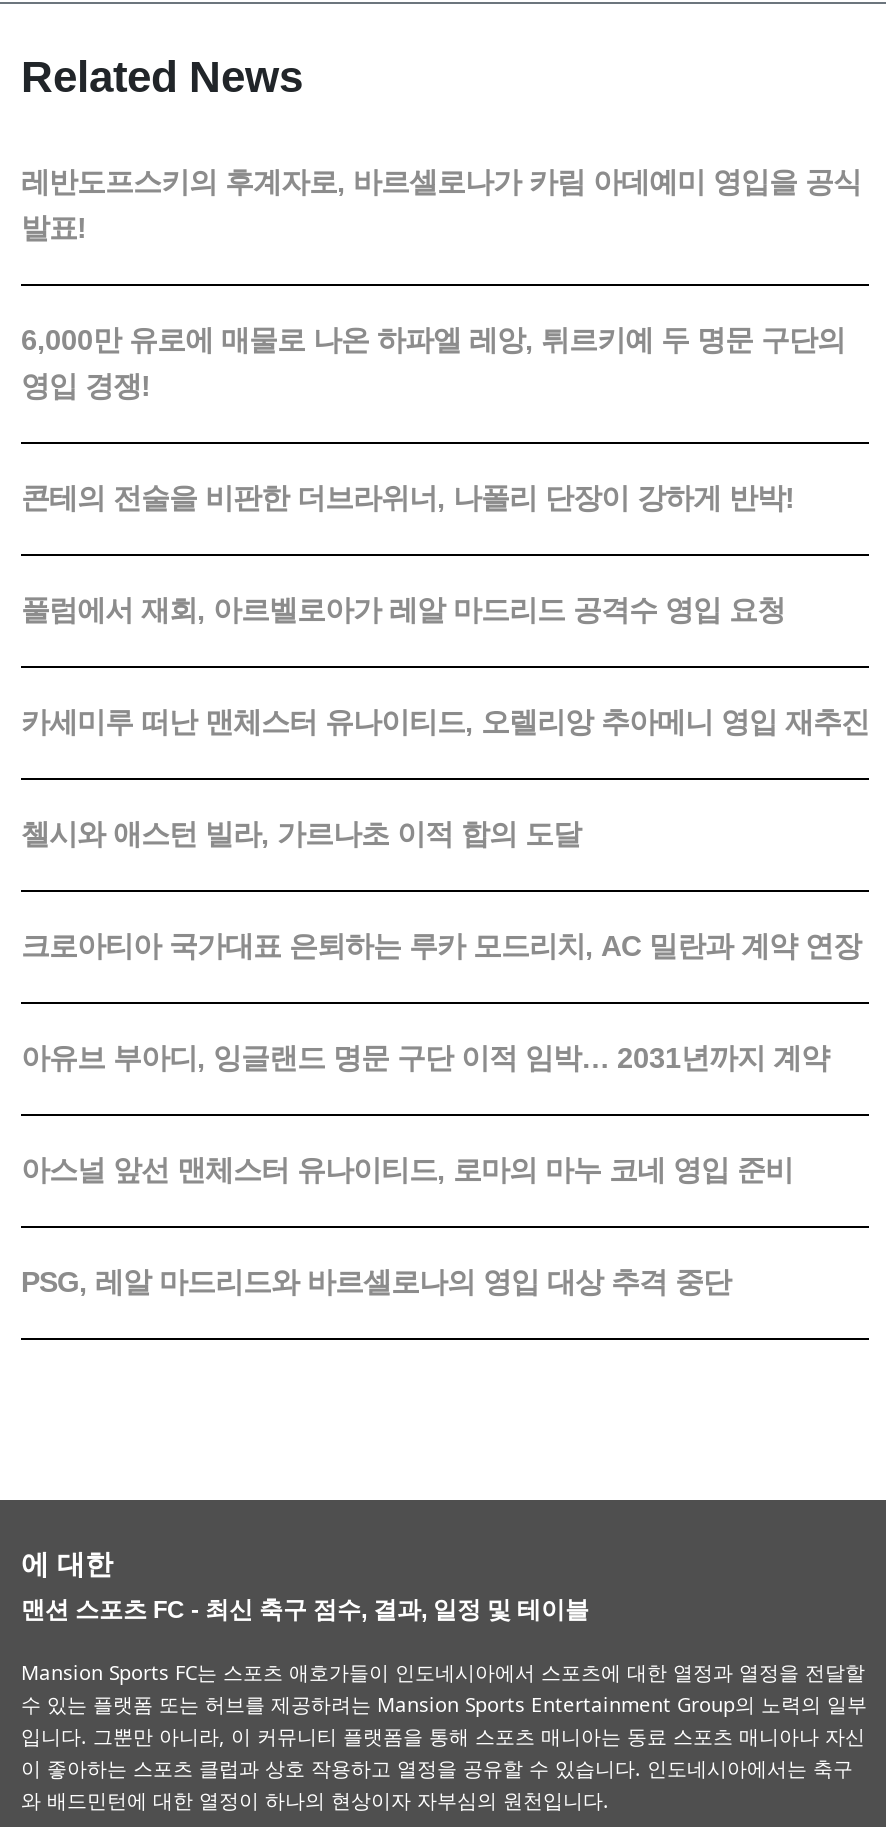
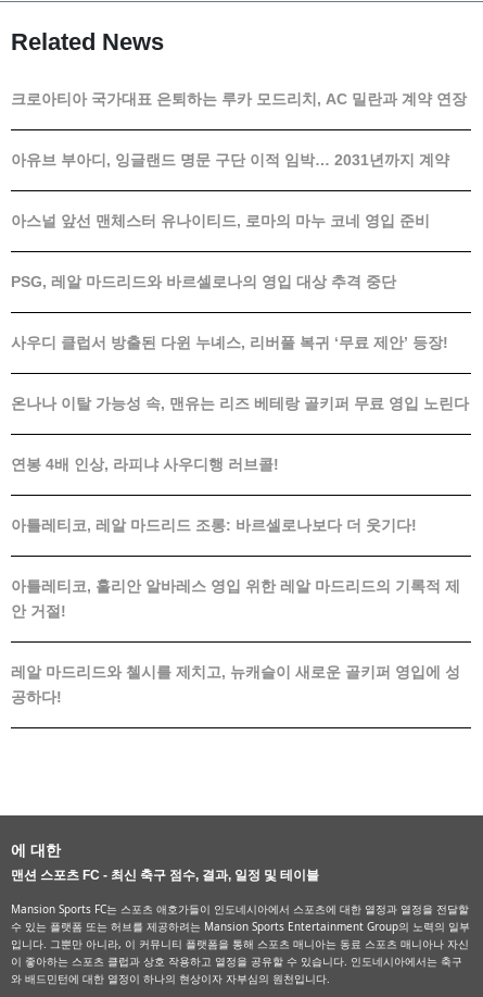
[21,167,869,851] 레반도프스키의 후계자로, 바르셀로나가 카림 아데예미 영입을 공식 | 발표! | 6,000만 유로에 매물로 나온 하파엘 레앙, 튀르키예 두 명문 구단의 | 영입 경쟁! | 콘테의 전술을 비판한 더브라위너, 나폴리 단장이 강하게 반박! | 풀럼에서 재회, 아르벨로아가 레알 마드리드 공격수 영입 요청 | 카세미루 떠난 맨체스터 유나이티드, 오렐리앙 추아메니 영입 재추진 | 첼시와 애스턴 빌라, 가르나초 이적 합의 도달 -> none
moved [21,931,861,1299] -> [11,91,467,291]: 크로아티아 국가대표 은퇴하는 루카 모드리치, AC 밀란과 계약 연장 | 아유브 부아디, 잉글랜드 명문 구단 이적 임박… 2031년까지 계약 | 아스널 앞선 맨체스터 유나이티드, 로마의 마누 코네 영입 준비 | PSG, 레알 마드리드와 바르셀로나의 영입 대상 추격 중단
none -> [11,334,469,706] 사우디 클럽서 방출된 다윈 누녜스, 리버풀 복귀 ‘무료 제안’ 등장! | 온나나 이탈 가능성 속, 맨유는 리즈 베테랑 골키퍼 무료 영입 노린다 | 연봉 4배 인상, 라피냐 사우디행 러브콜! | 아틀레티코, 레알 마드리드 조롱: 바르셀로나보다 더 웃기다! | 아틀레티코, 훌리안 알바레스 영입 위한 레알 마드리드의 기록적 제 | 안 거절! | 레알 마드리드와 첼시를 제치고, 뉴캐슬이 새로운 골키퍼 영입에 성 | 공하다!

